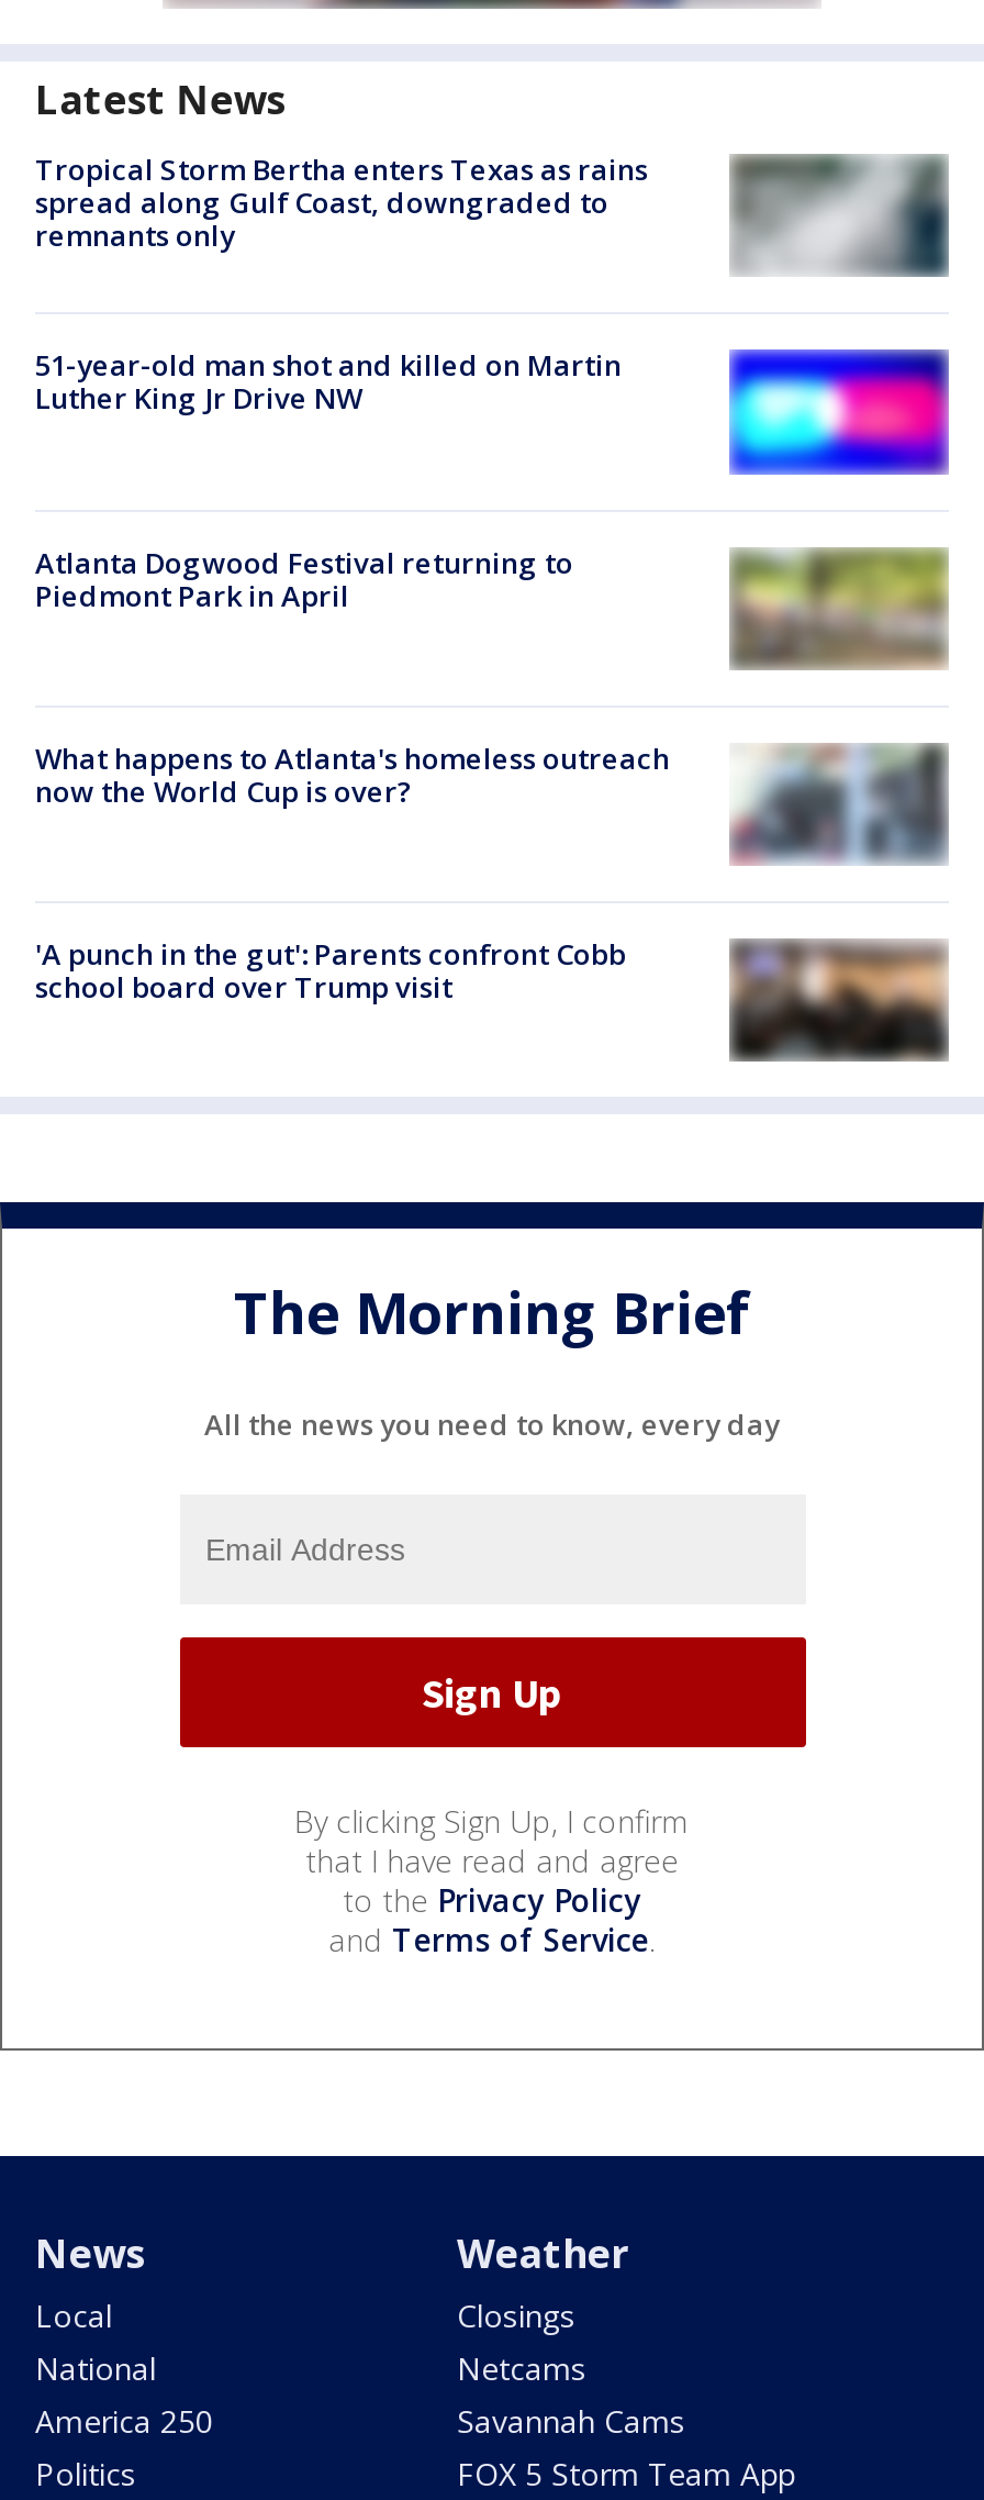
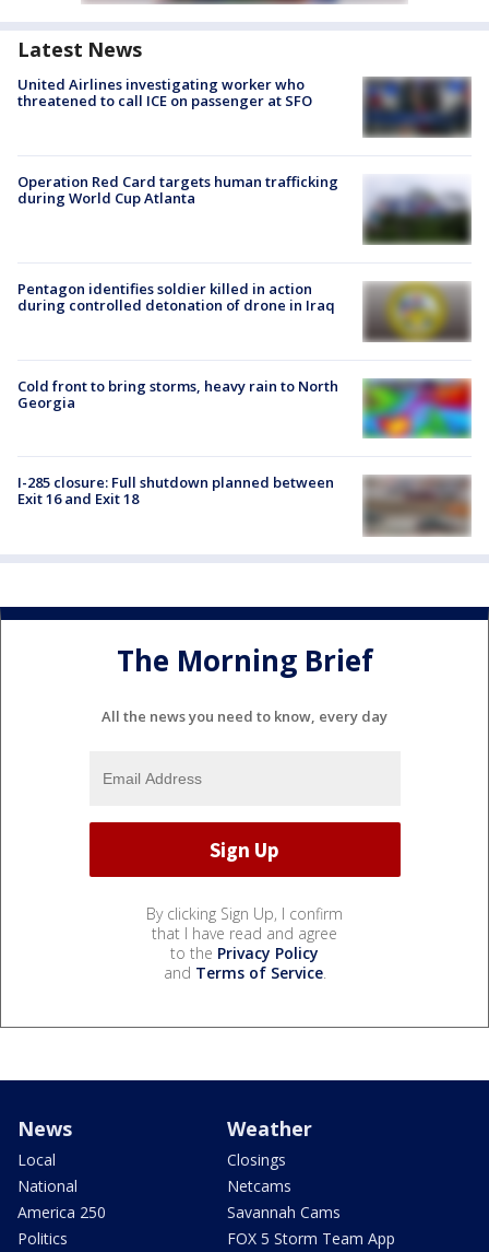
[35,149,648,255] Tropical Storm Bertha enters Texas as rains | spread along Gulf Coast, downgraded to | remnants only -> [17,74,312,110] United Airlines investigating worker who | threatened to call ICE on passenger at SFO
[734,156,940,277] [image] -> [363,77,466,138] [image]
[35,345,622,418] 51-year-old man shot and killed on Martin | Luther King Jr Drive NW -> [17,172,338,208] Operation Red Card targets human trafficking | during World Cup Atlanta
[727,349,951,477] [image] -> [361,183,473,246] [image]
[35,542,573,614] Atlanta Dogwood Festival returning to | Piedmont Park in April -> [17,279,335,315] Pentagon identifies soldier killed in action | during controlled detonation of drone in Iraq
[731,547,947,670] [image] -> [365,281,470,342] [image]
[35,738,949,866] [image] | What happens to Atlanta's homeless outreach | now the World Cup is over? -> [17,377,472,438] [image] | Cold front to bring storms, heavy rain to North | Georgia
[35,934,626,1007] 'A punch in the gut': Parents confront Cobb | school board over Trump visit -> [17,473,334,509] I-285 closure: Full shutdown planned between | Exit 16 and Exit 18
[734,943,947,1059] [image] -> [365,478,469,536] [image]

